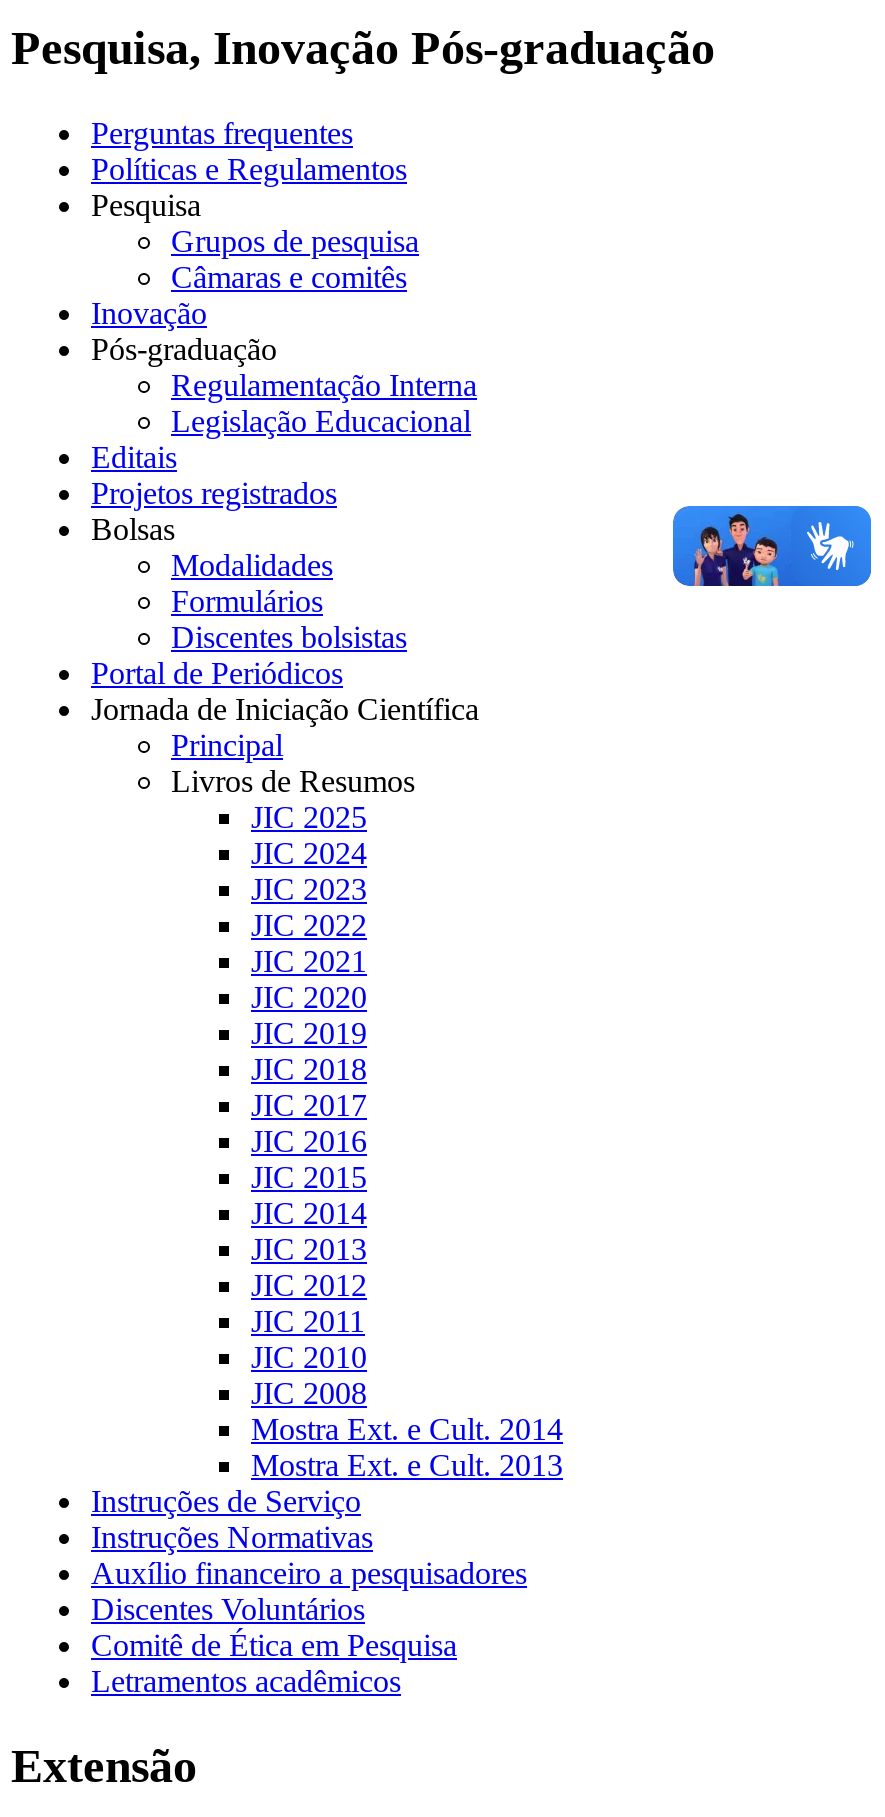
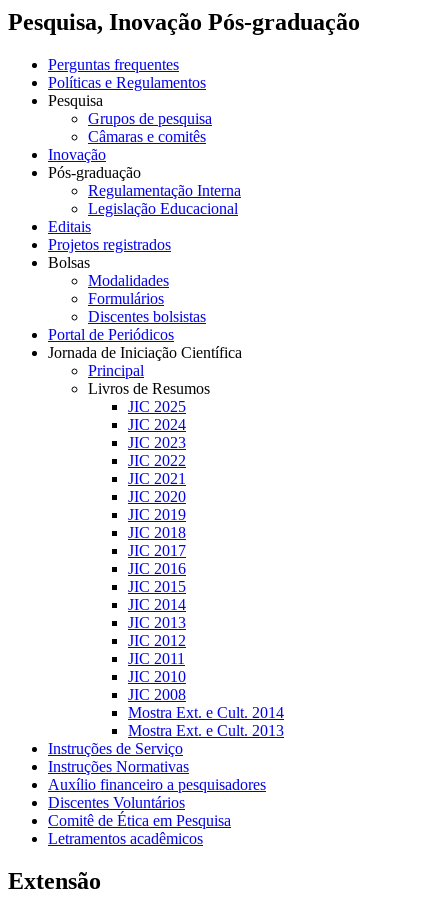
[671,504,873,588] [image] -> none

